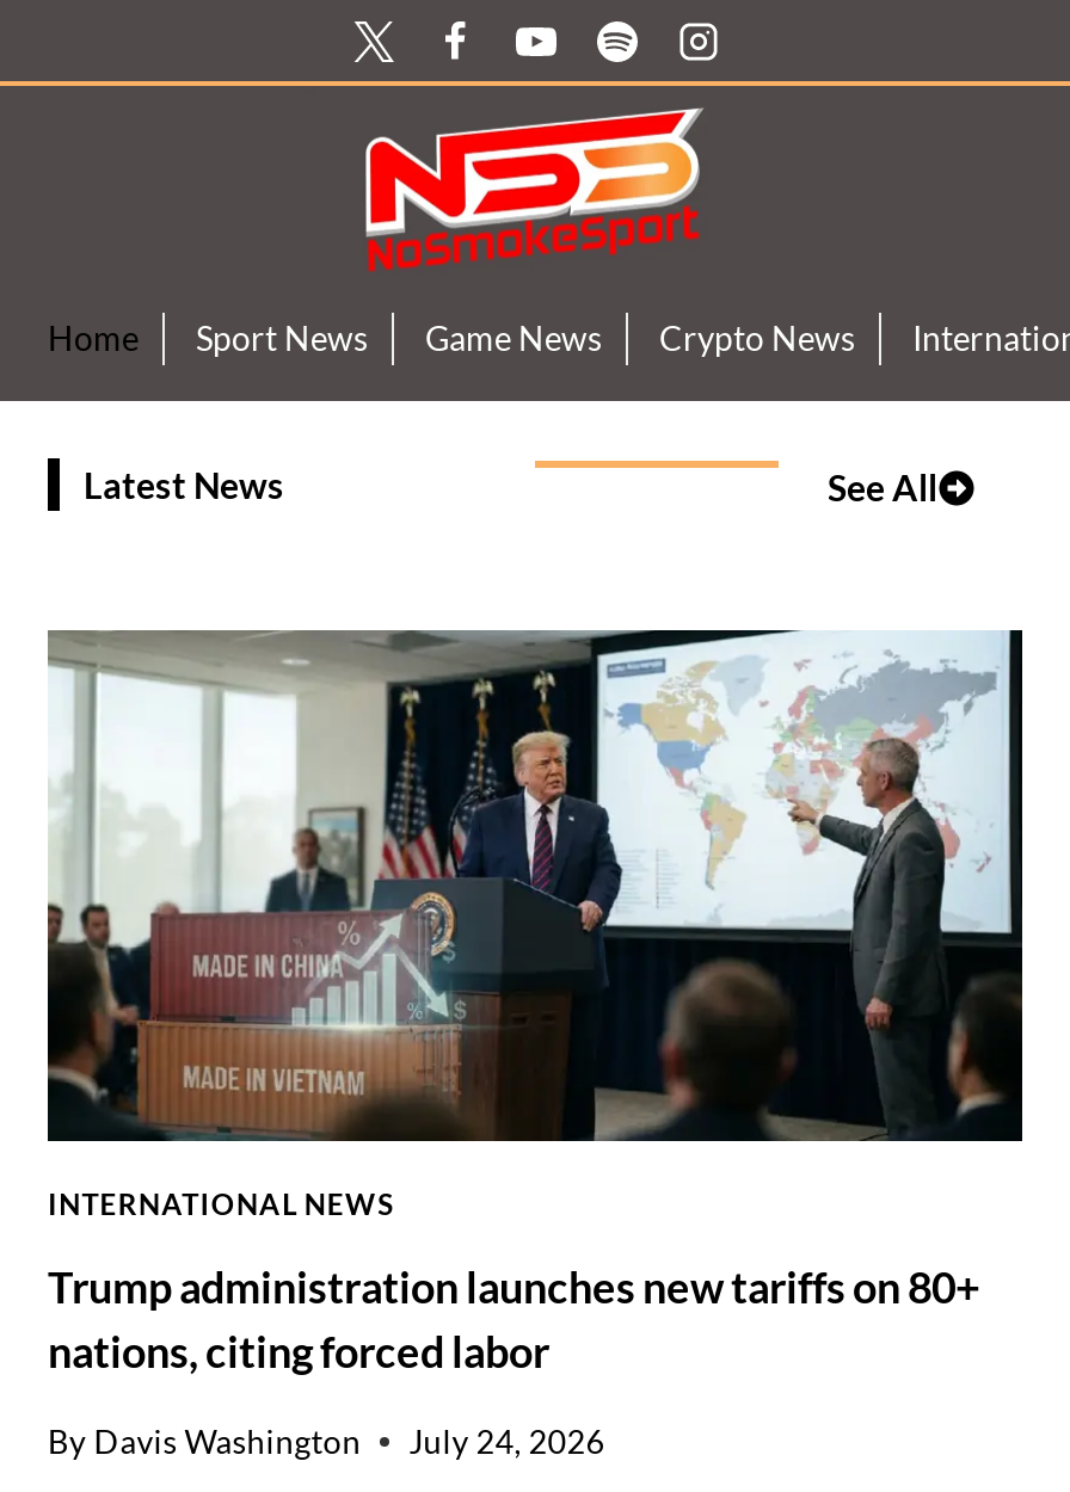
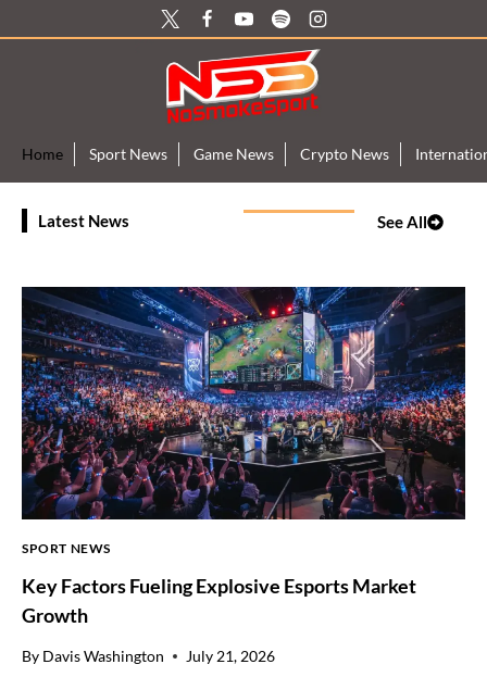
[48,628,1025,1223] [image] | INTERNATIONAL NEWS -> [21,286,466,557] [image] | SPORT NEWS
[48,1261,979,1378] Trump administration launches new tariffs on 80+ | nations, citing forced labor -> [22,574,416,627] Key Factors Fueling Explosive Esports Market | Growth
[48,1423,605,1461] By Davis Washington July 24, 2026 -> [22,647,275,665] By Davis Washington July 21, 2026

